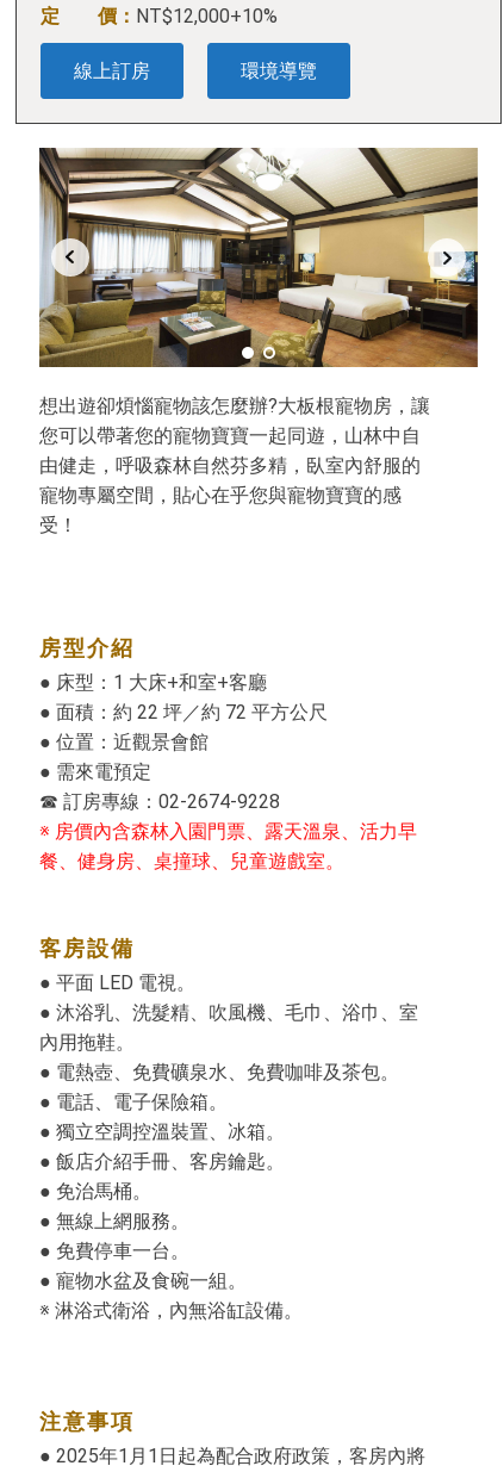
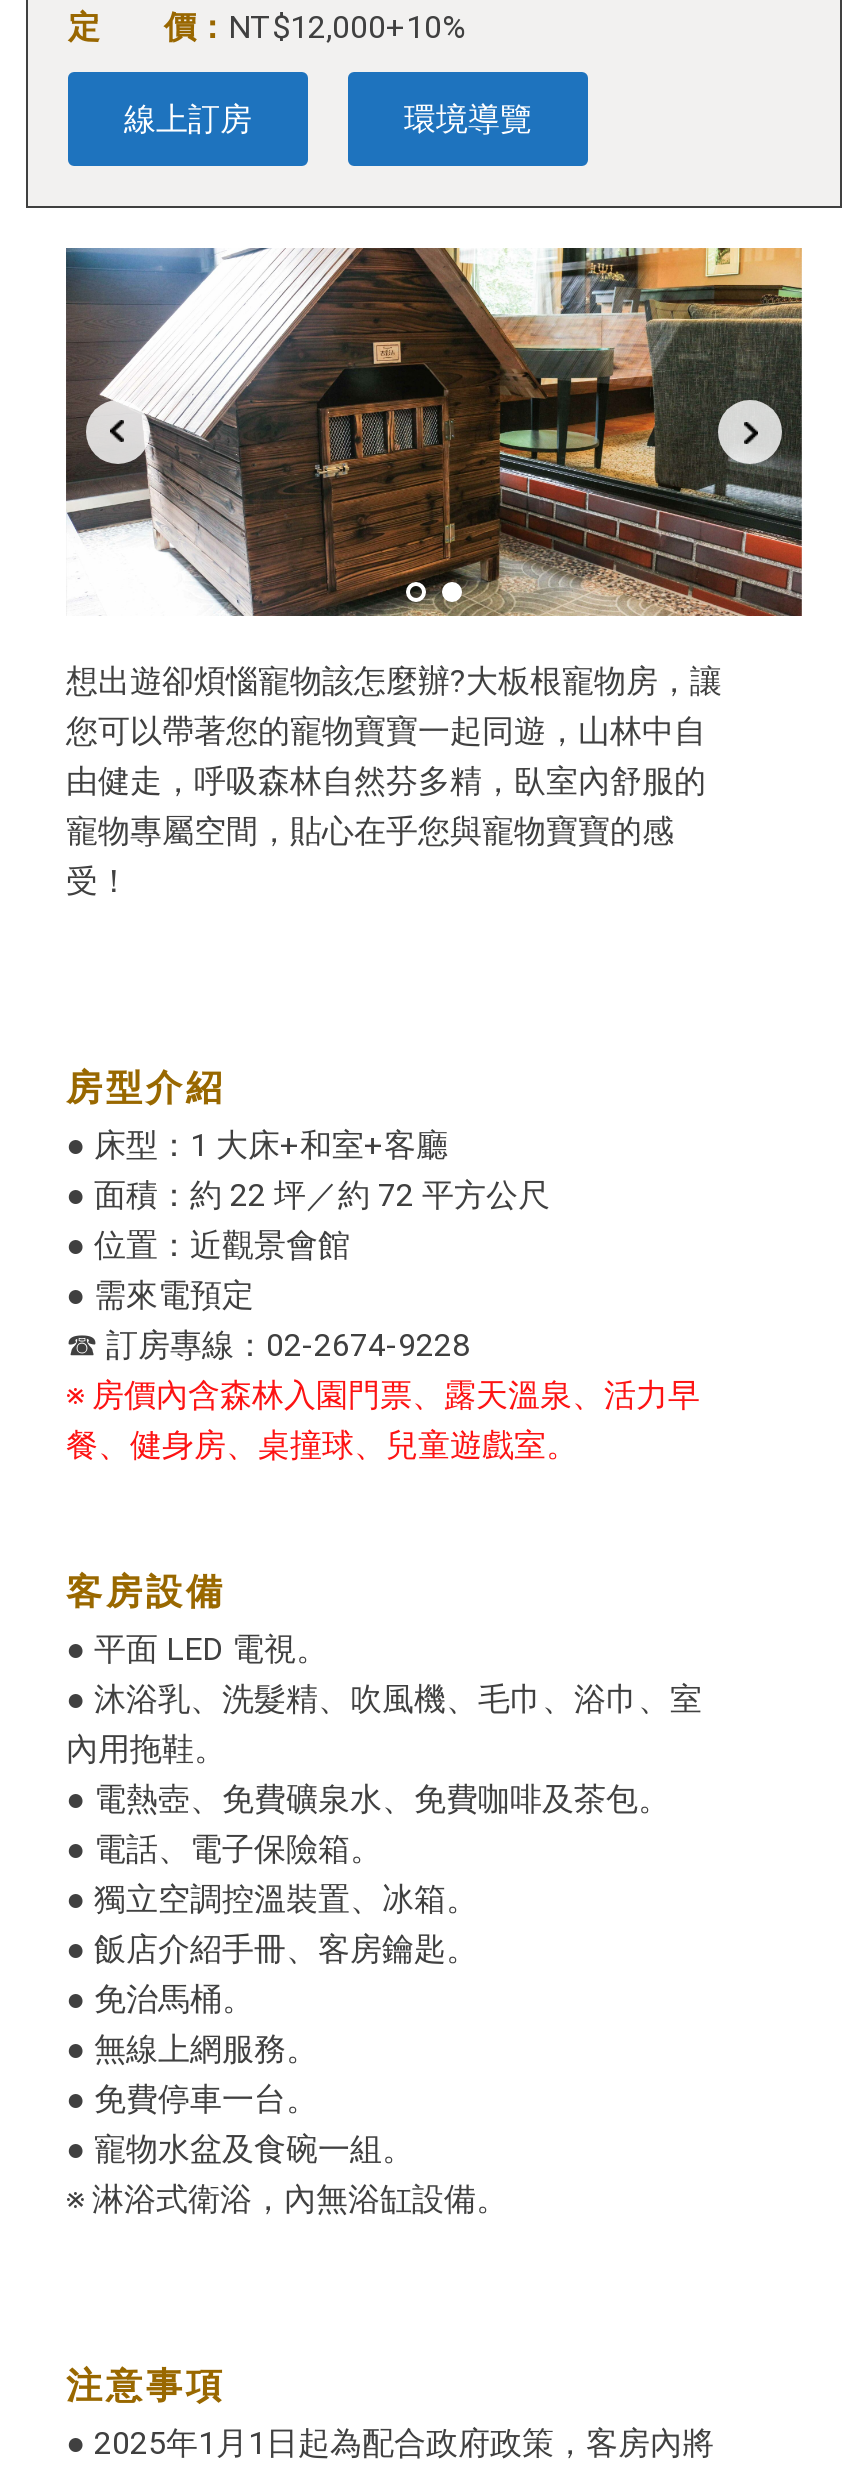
[38,147,479,368] [image] -> [64,246,804,618] [image]

